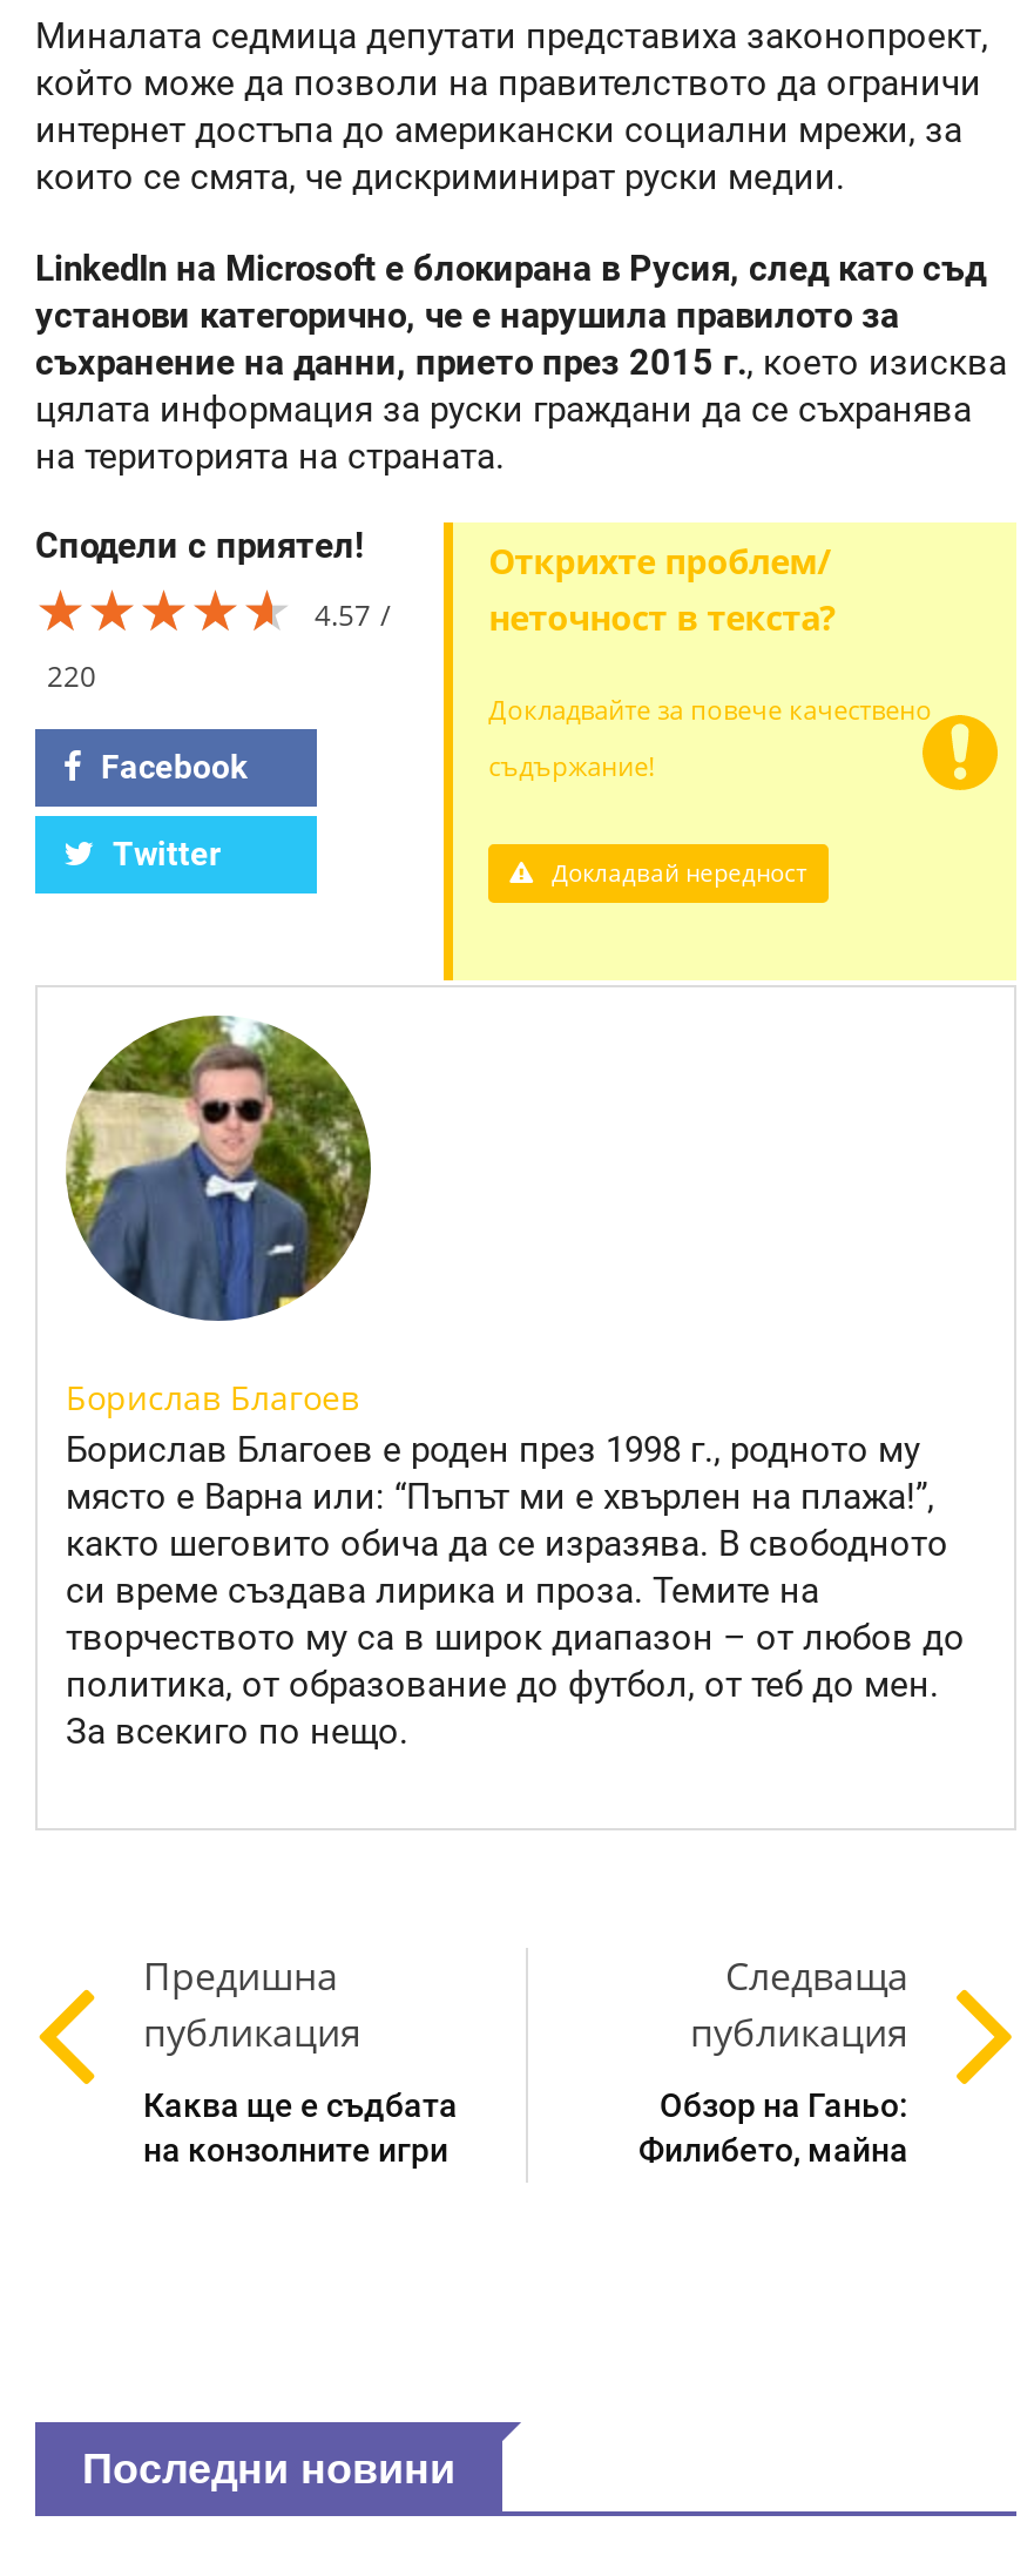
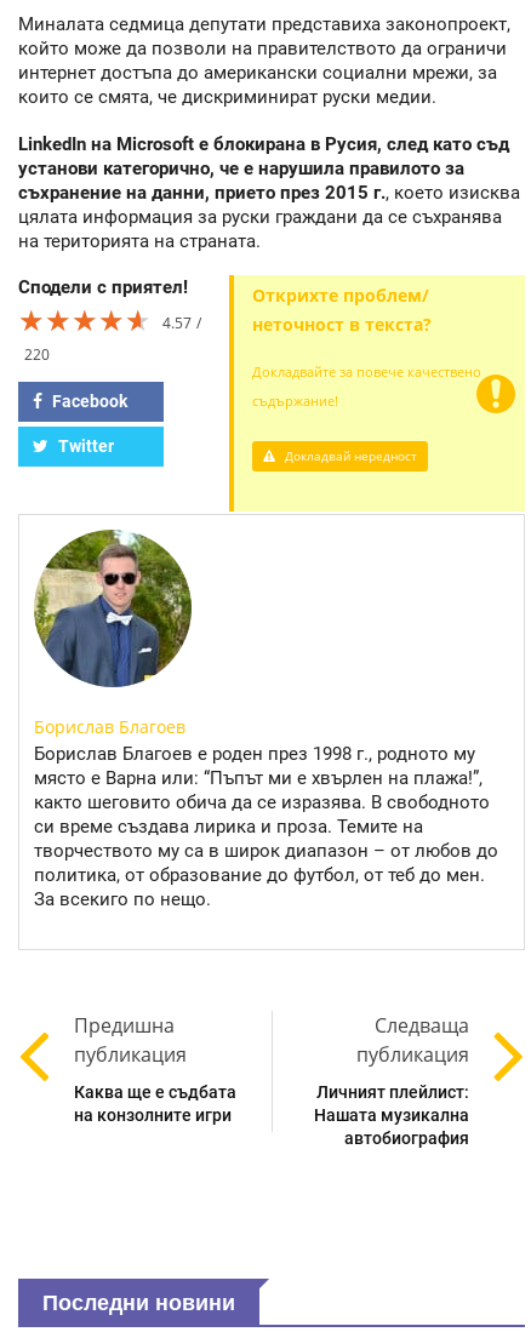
[638,2086,908,2168] Обзор на Ганьо: | Филибето, майна -> [314,1082,469,1147] Личният плейлист: | Нашата музикална | автобиография

